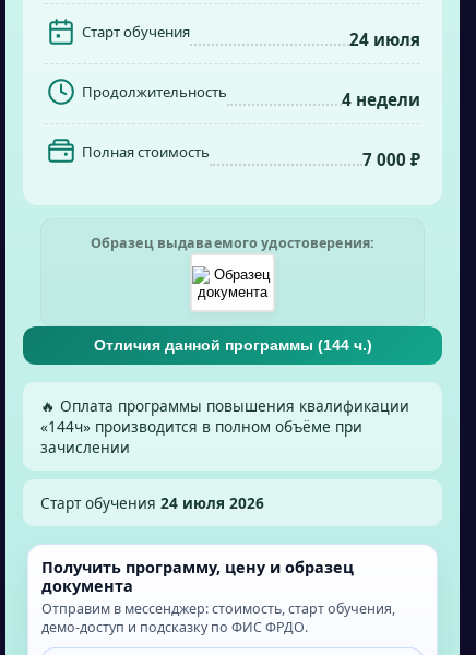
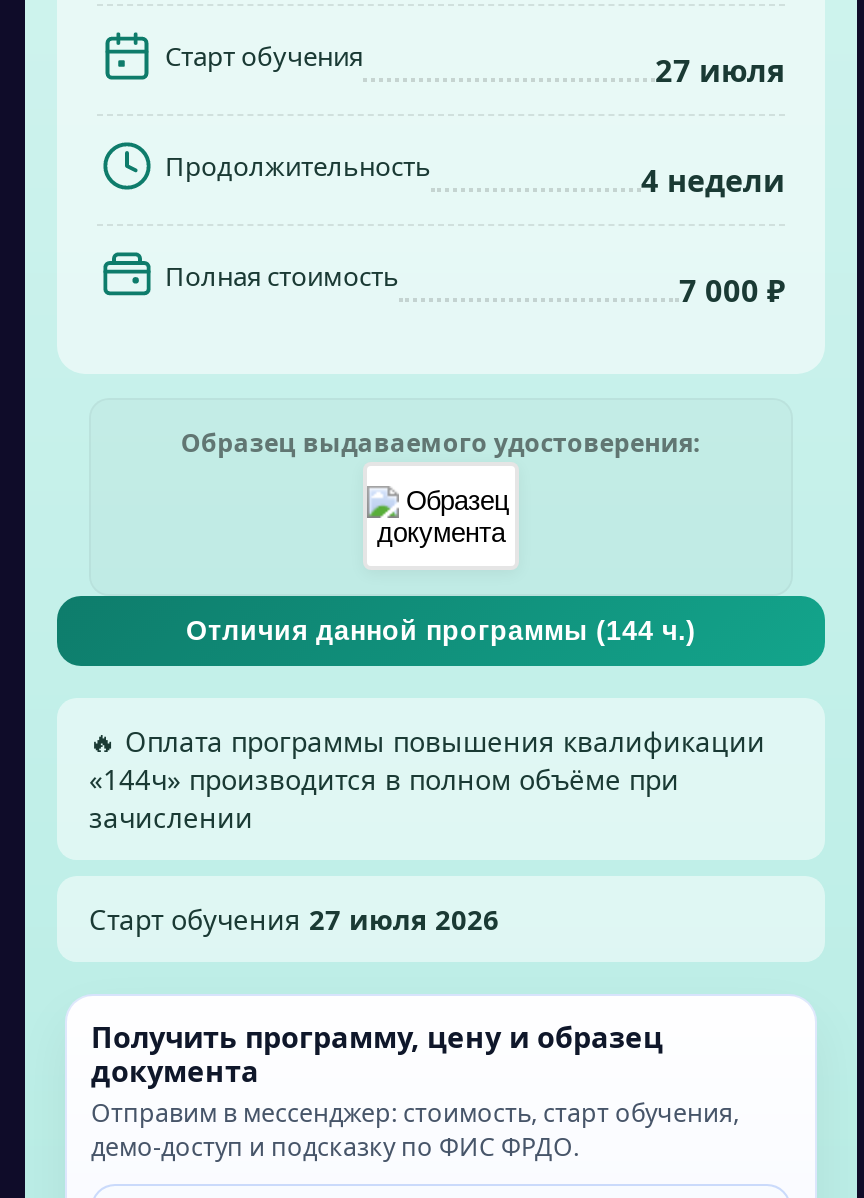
[349,28,420,50] 24 июля -> [655,50,785,90] 27 июля
[40,492,264,513] Старт обучения 24 июля 2026 -> [89,900,499,938] Старт обучения 27 июля 2026

